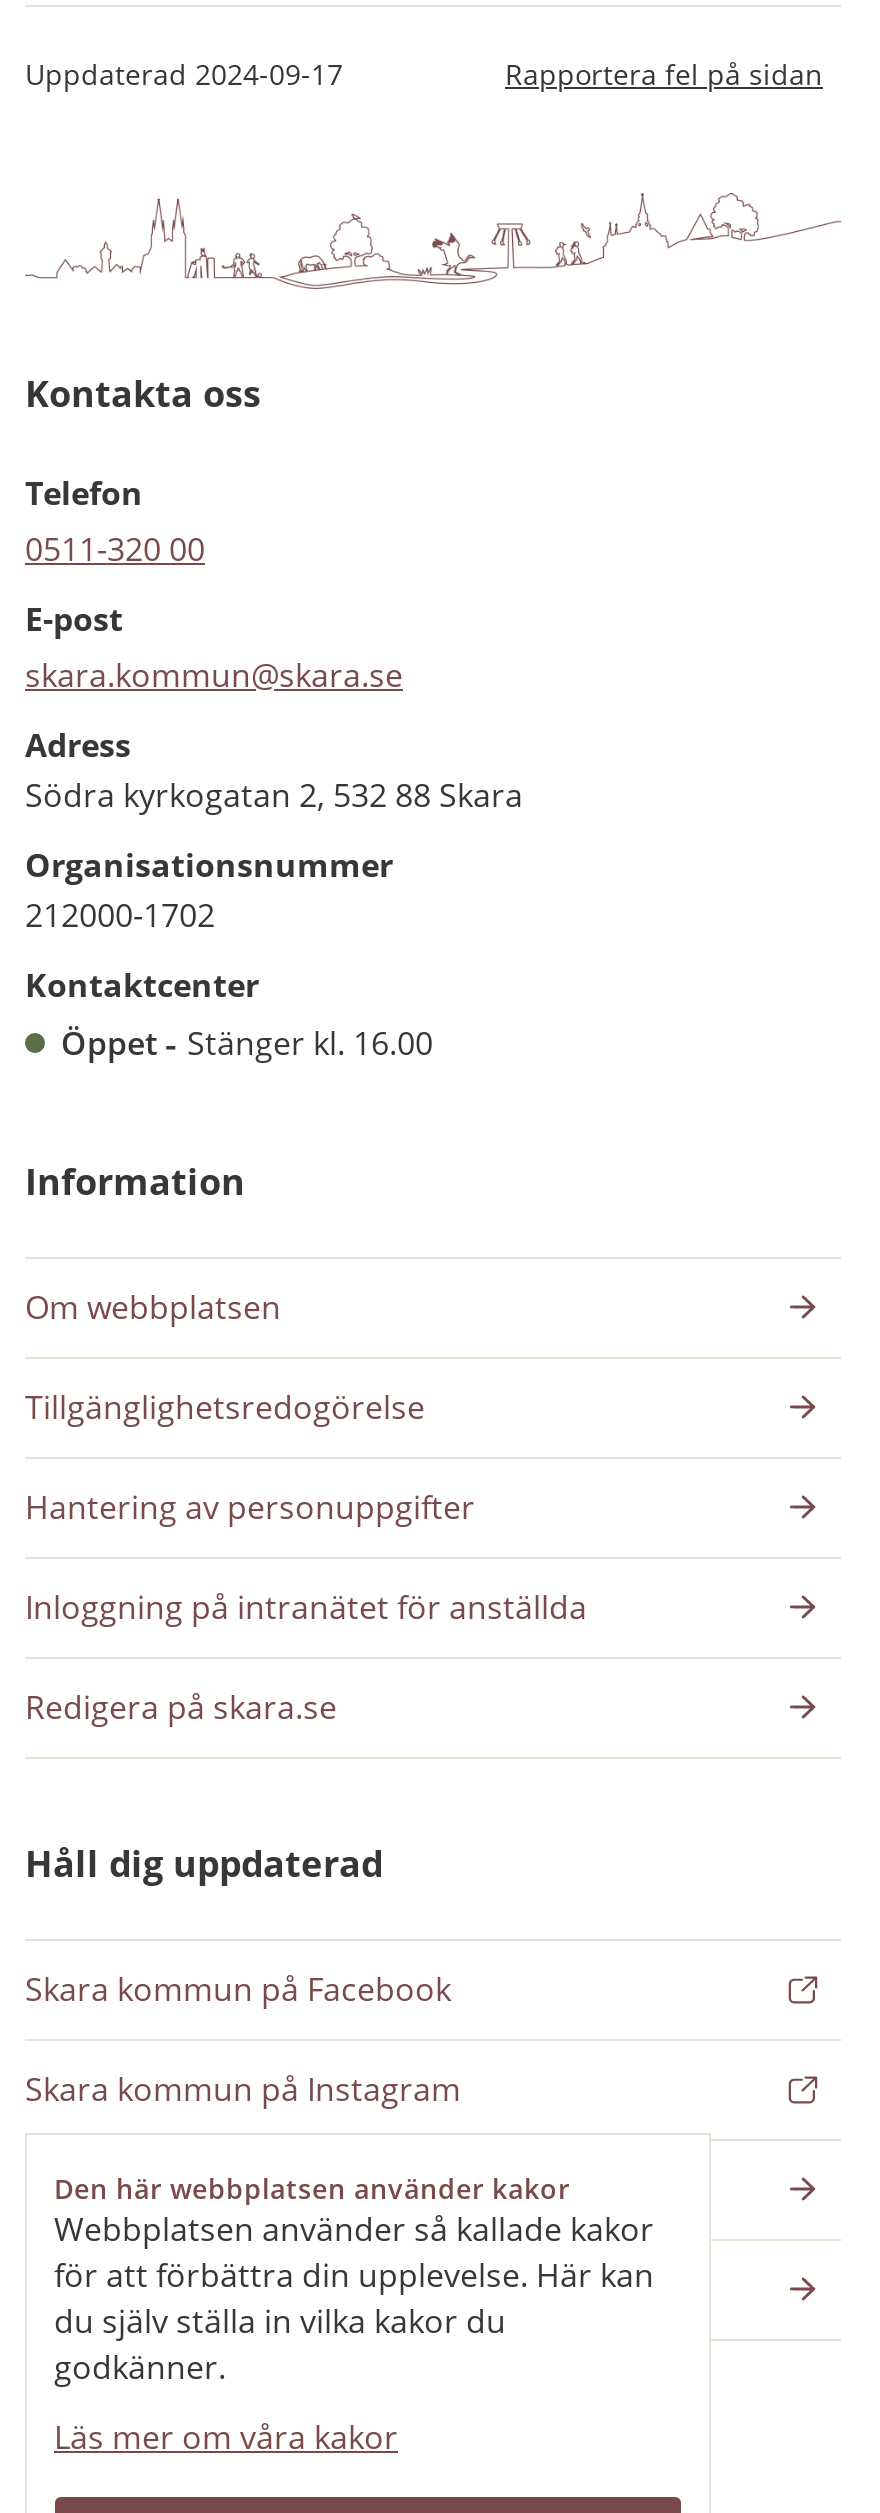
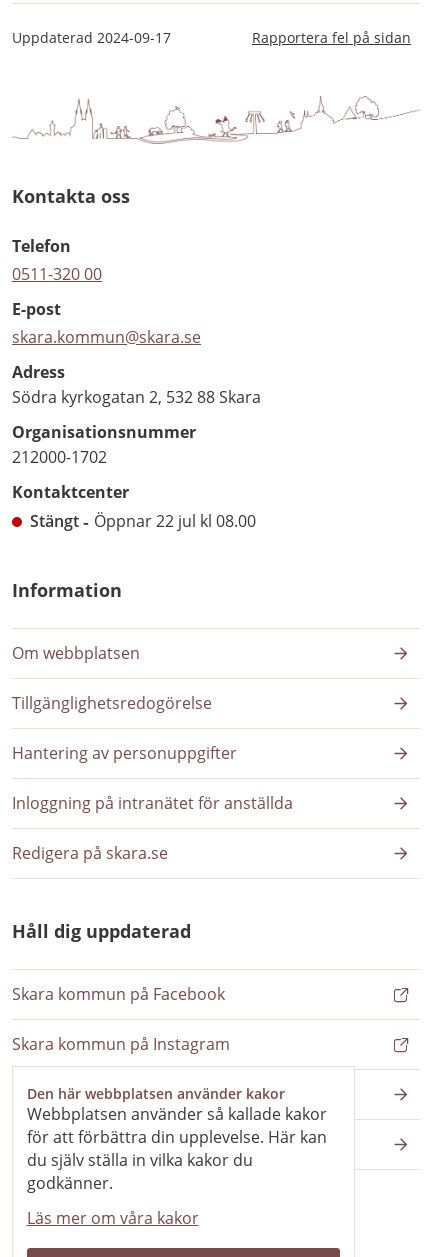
[61,1021,433,1065] Öppet | Stänger kl. 16.00 -> [30,510,256,532] Stängt | Öppnar 22 jul kl 08.00

